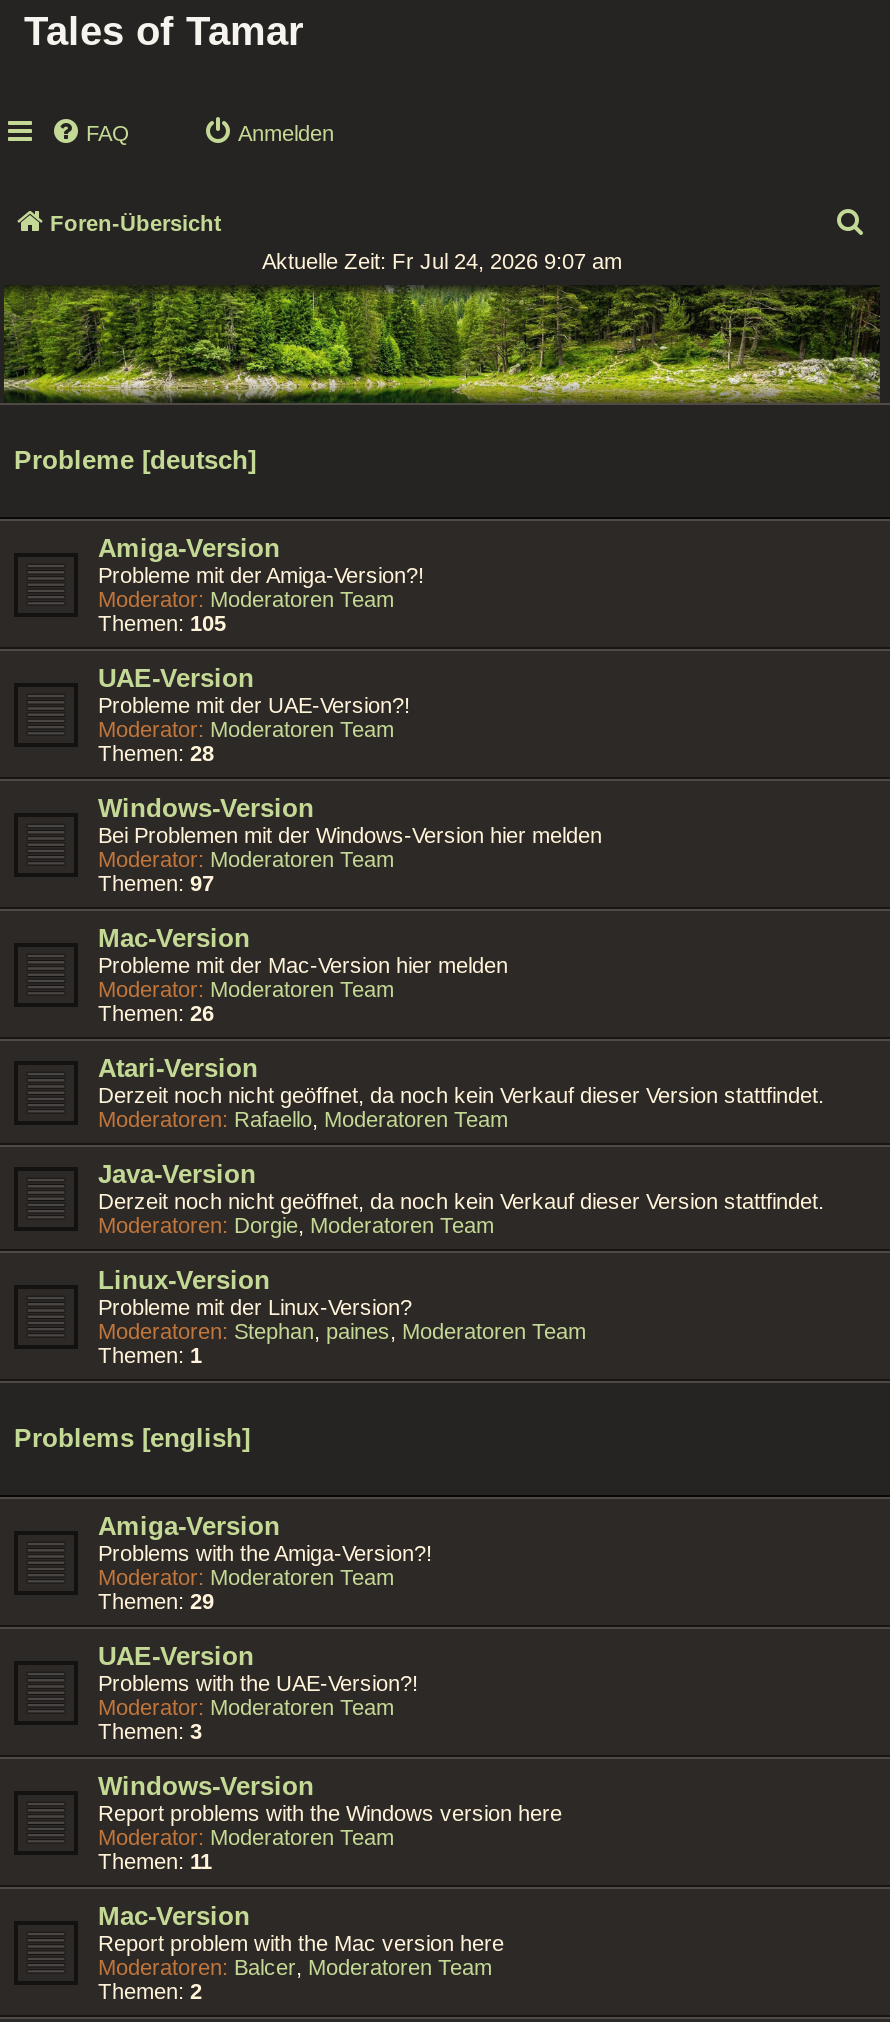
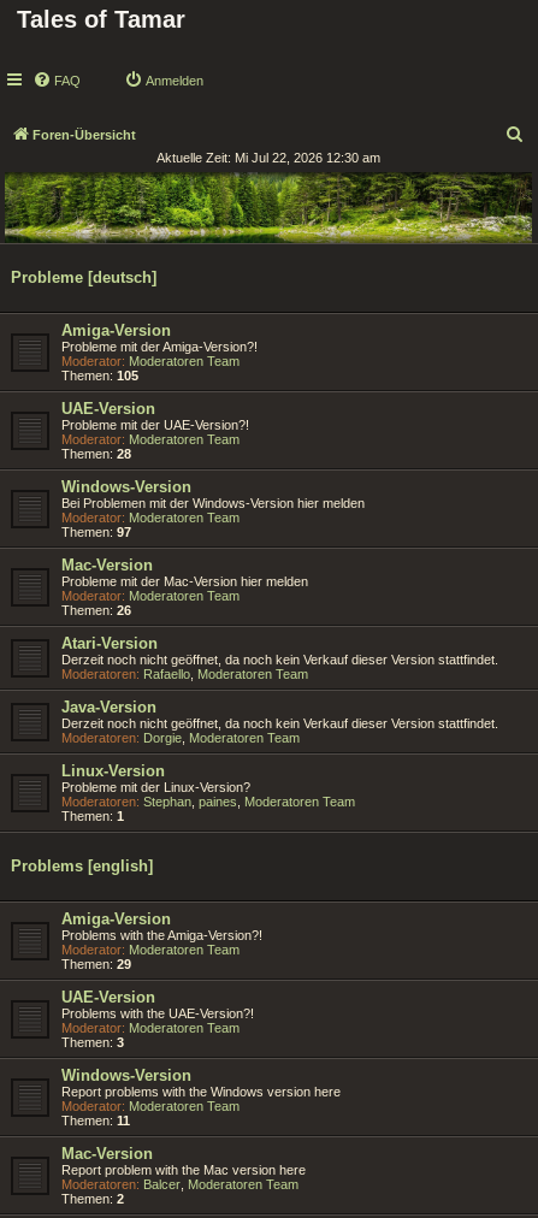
[262,249,622,273] Aktuelle Zeit: Fr Jul 24, 2026 9:07 am -> [156,150,380,165] Aktuelle Zeit: Mi Jul 22, 2026 12:30 am

